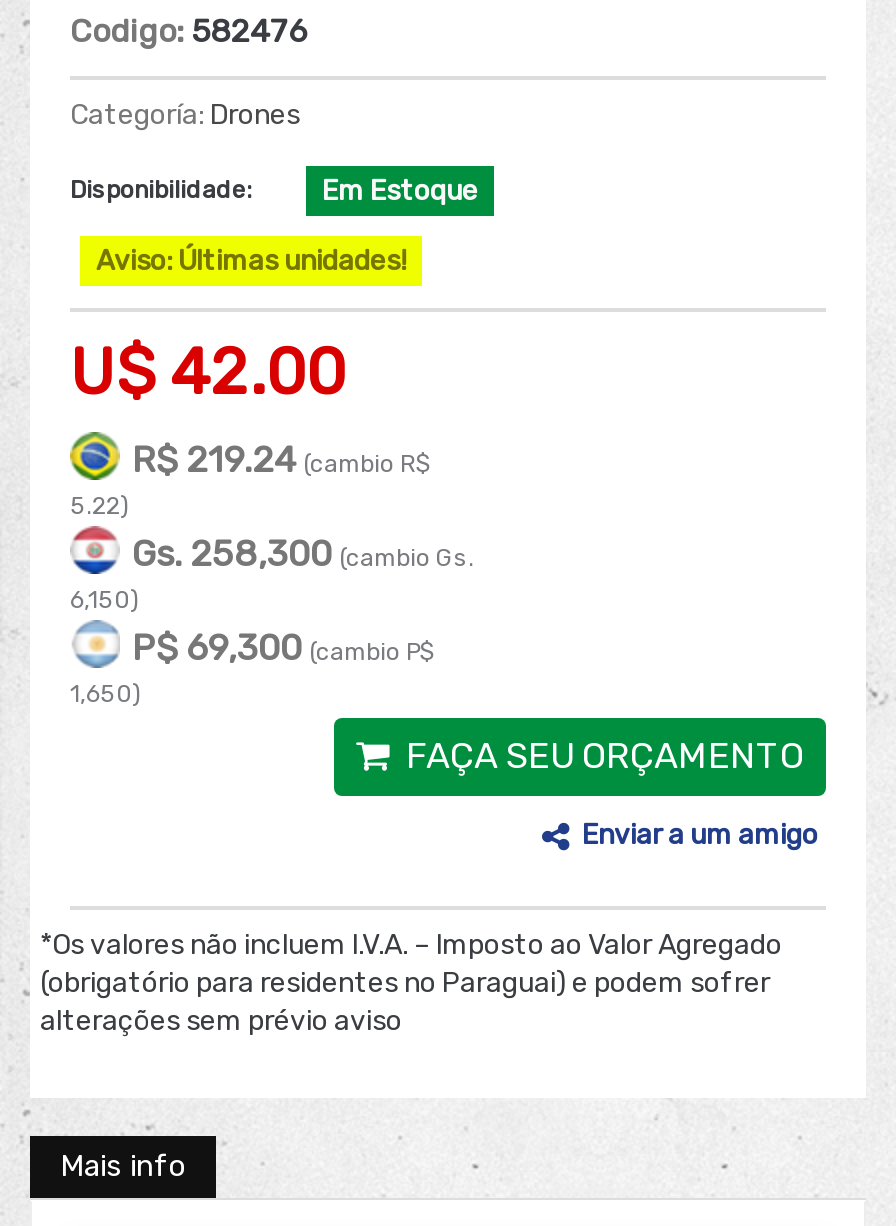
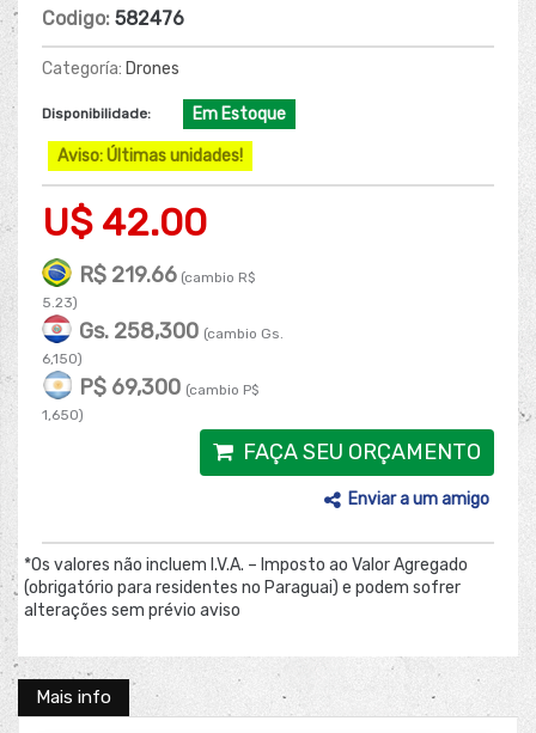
[132,438,428,482] R$ 219.24 (cambio R$ -> [79,262,255,288] R$ 219.66 (cambio R$
[70,492,128,520] 5.22) -> [42,294,78,311] 5.23)

